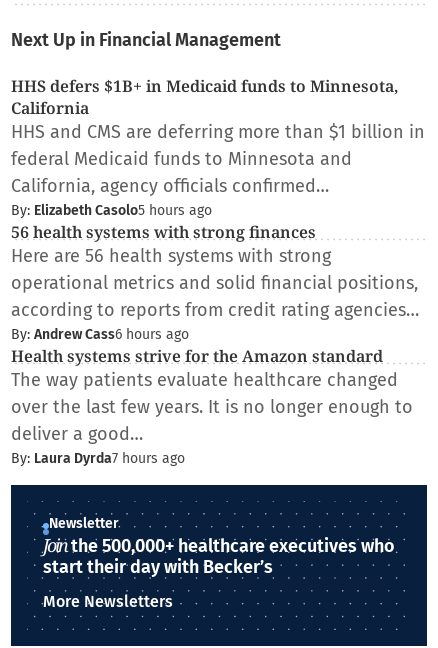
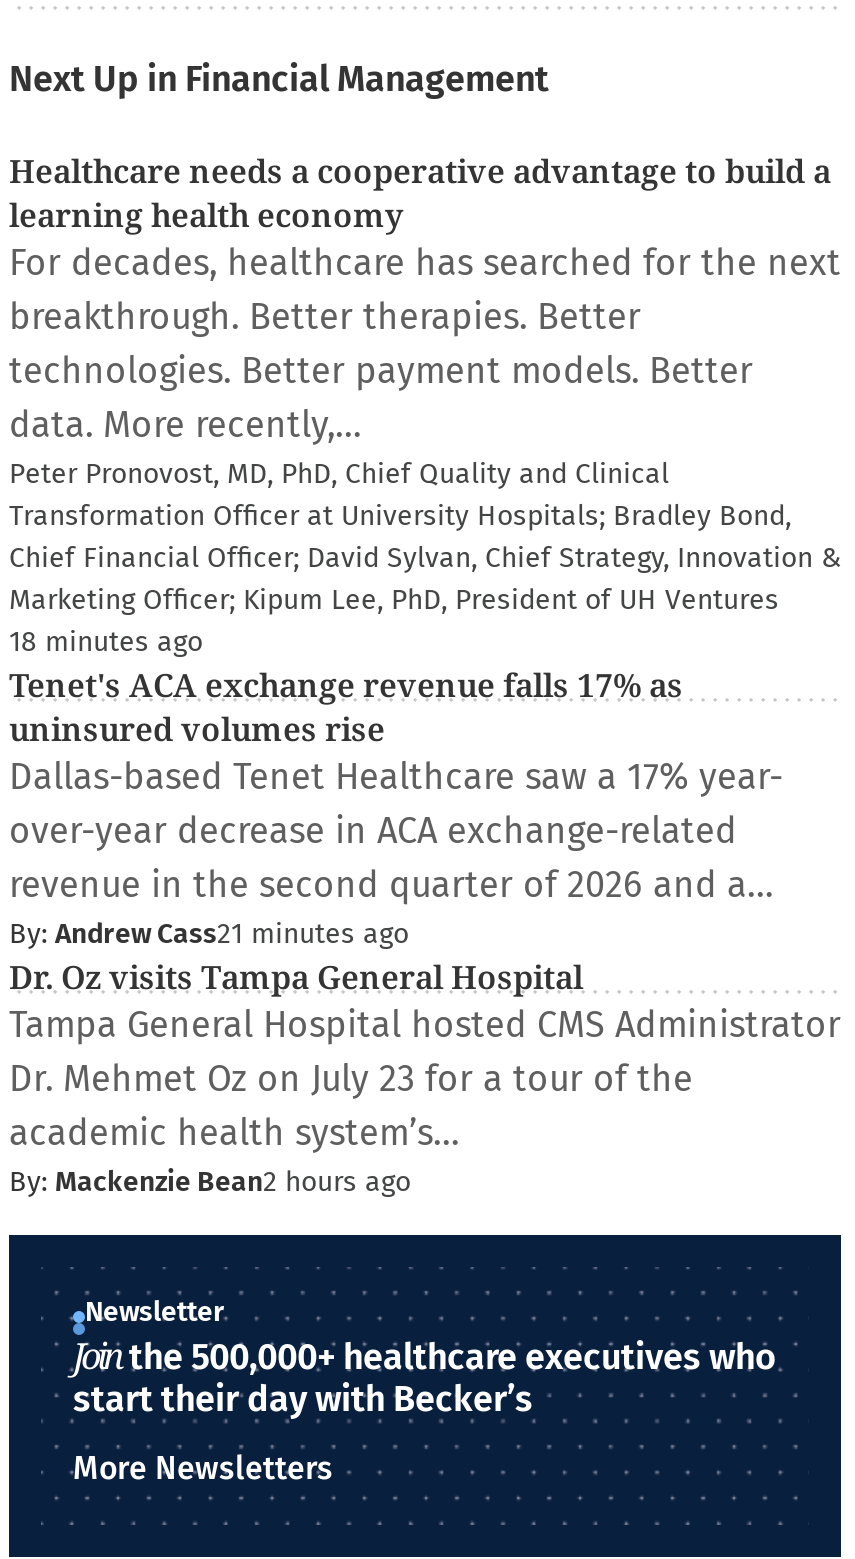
[11,75,425,467] HHS defers $1B+ in Medicaid funds to Minnesota, | California | HHS and CMS are deferring more than $1 billion in | federal Medicaid funds to Minnesota and | California, agency officials confirmed… | By: Elizabeth Casolo5 hours ago | 56 health systems with strong finances | Here are 56 health systems with strong | operational metrics and solid financial positions, | according to reports from credit rating agencies… | By: Andrew Cass6 hours ago | Health systems strive for the Amazon standard | The way patients evaluate healthcare changed | over the last few years. It is no longer enough to | deliver a good… | By: Laura Dyrda7 hours ago -> [9,149,841,1199] Healthcare needs a cooperative advantage to build a | learning health economy | For decades, healthcare has searched for the next | breakthrough. Better therapies. Better | technologies. Better payment models. Better | data. More recently,… | Peter Pronovost, MD, PhD, Chief Quality and Clinical | Transformation Officer at University Hospitals; Bradley Bond, | Chief Financial Officer; David Sylvan, Chief Strategy, Innovation & | Marketing Officer; Kipum Lee, PhD, President of UH Ventures | Tenet's ACA exchange revenue falls 17% as | uninsured volumes rise | Dallas-based Tenet Healthcare saw a 17% year- | over-year decrease in ACA exchange-related | revenue in the second quarter of 2026 and a… | By: Andrew Cass | Dr. Oz visits Tampa General Hospital | Tampa General Hospital hosted CMS Administrator | Dr. Mehmet Oz on July 23 for a tour of the | academic health system’s… | By: Mackenzie Bean

